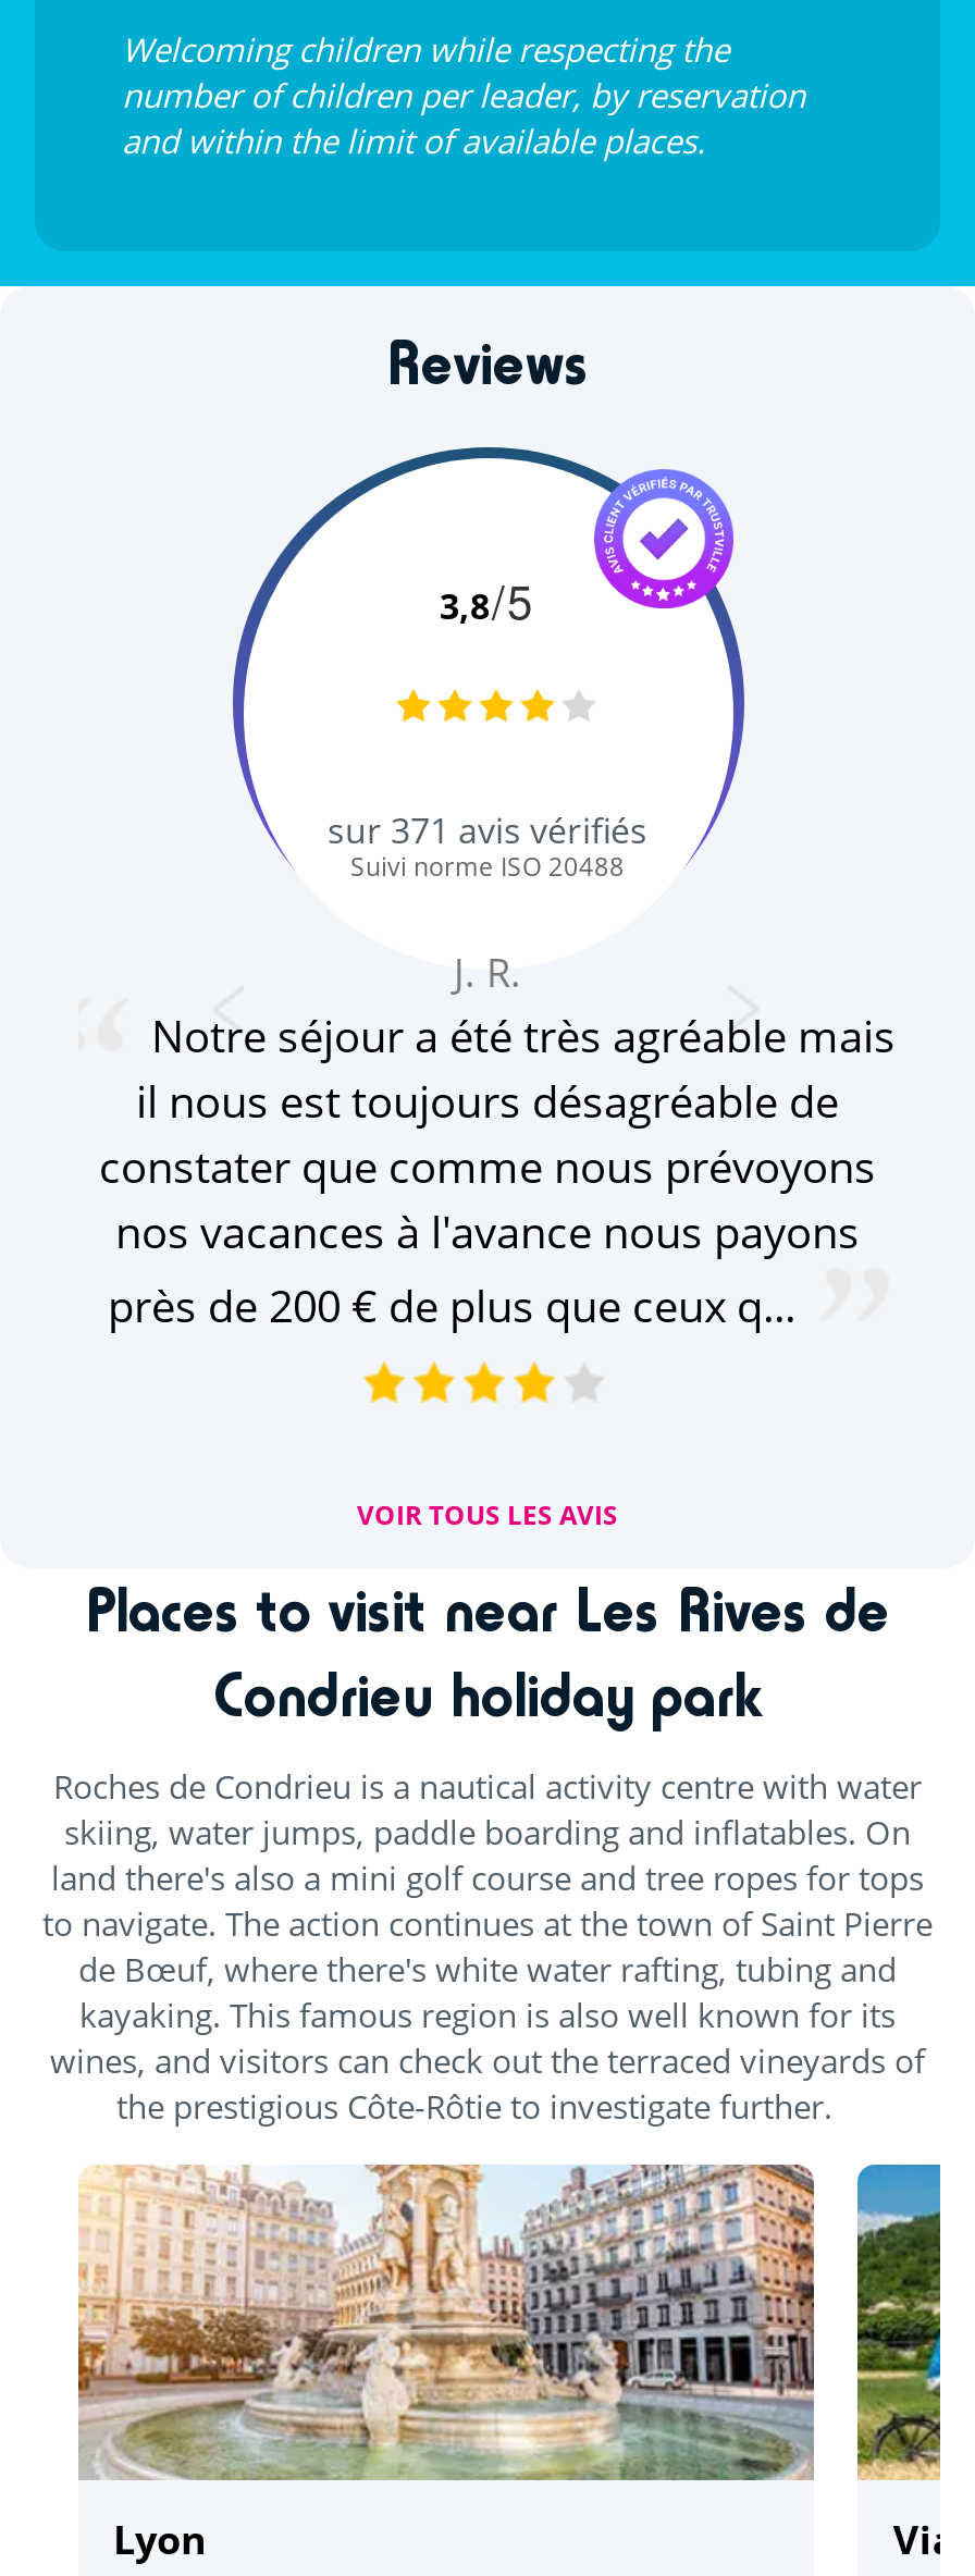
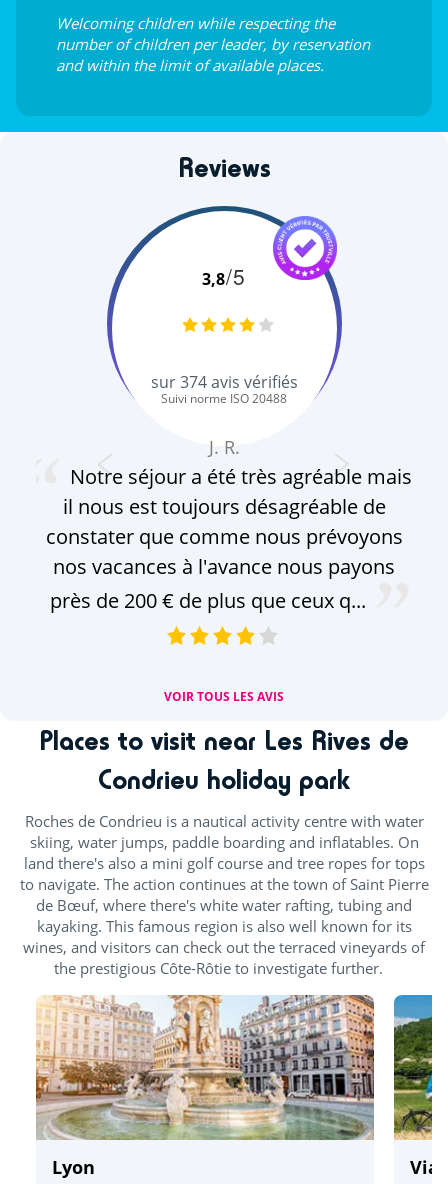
[328,808,647,856] sur 371 avis vérifiés -> [150,371,297,393] sur 374 avis vérifiés

